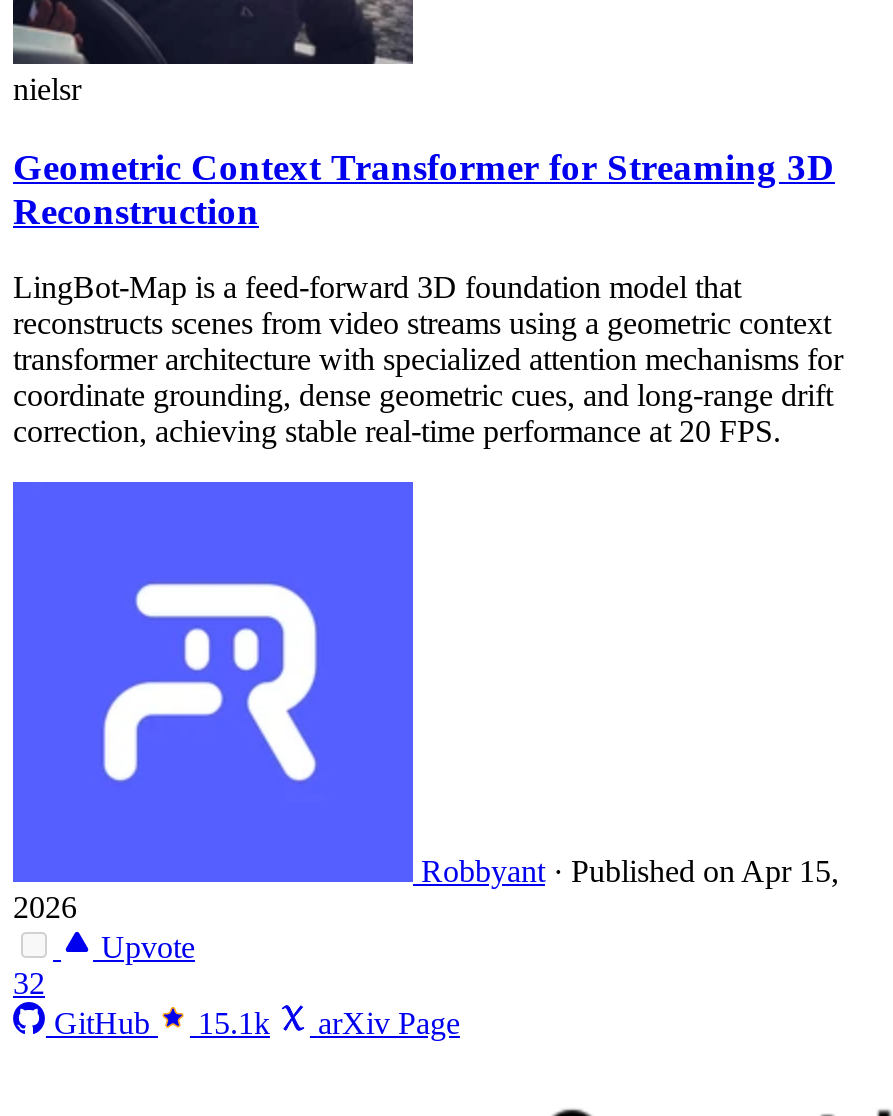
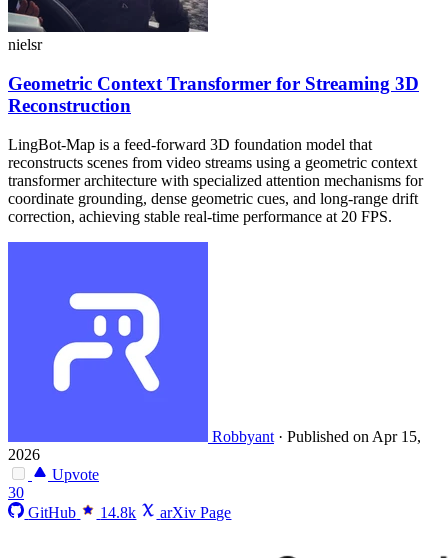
[13,967,45,1001] 32 -> [8,483,24,500] 30
[54,1007,460,1041] GitHub 15.1k arXiv Page -> [28,503,231,520] GitHub 14.8k arXiv Page

